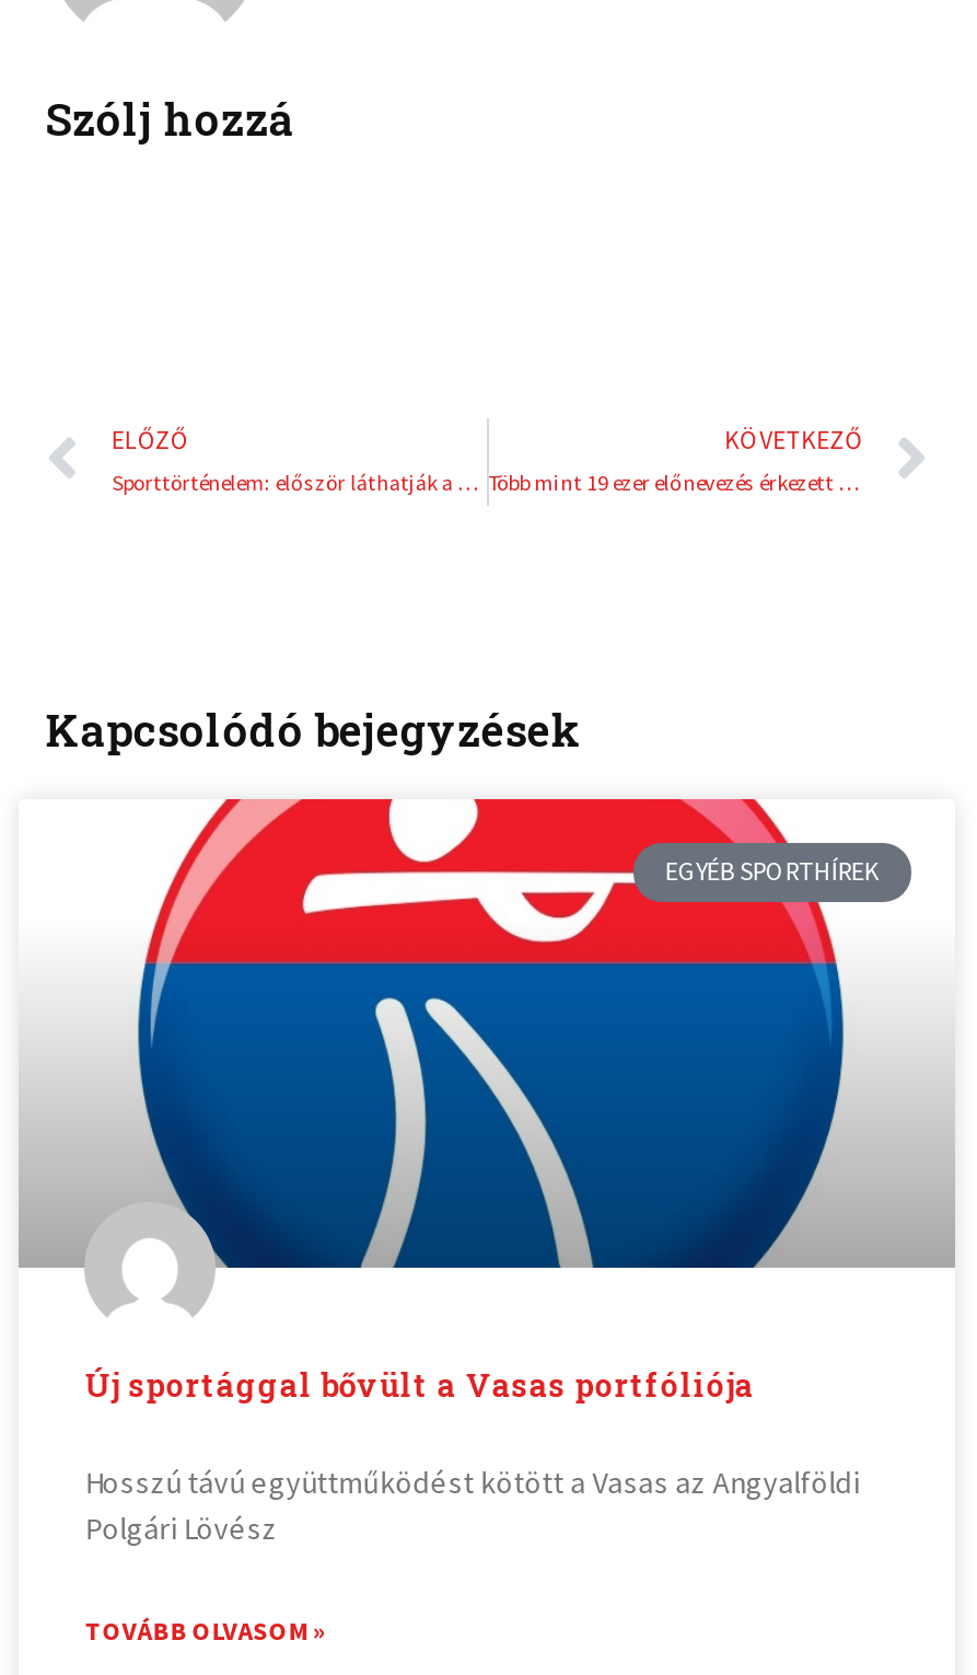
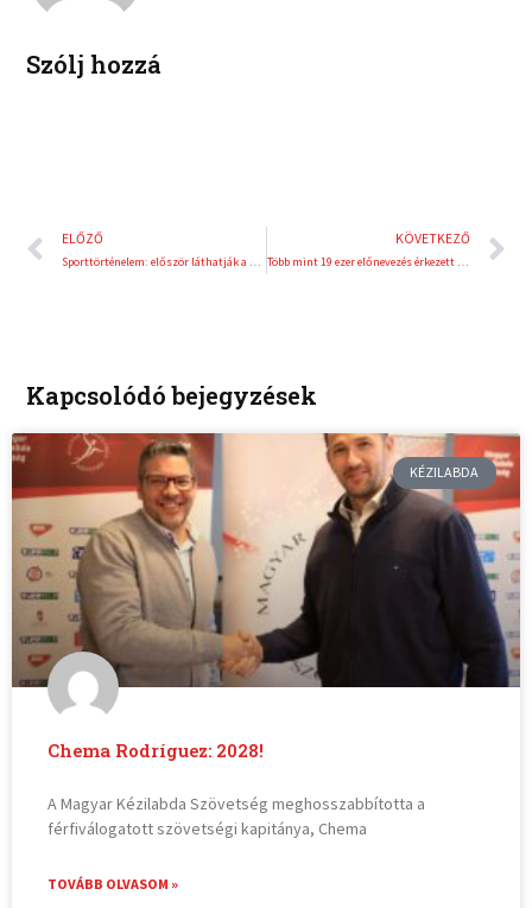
[19,797,955,1270] [image] | EGYÉB SPORTHÍREK -> [11,432,521,688] [image] | KÉZILABDA
[85,1364,754,1405] Új sportággal bővült a Vasas portfóliója -> [48,739,264,762] Chema Rodríguez: 2028!
[85,1462,859,1548] Hosszú távú együttműködést kötött a Vasas az Angyalföldi | Polgári Lövész -> [48,793,425,839] A Magyar Kézilabda Szövetség meghosszabbította a | férfiválogatott szövetségi kapitánya, Chema

